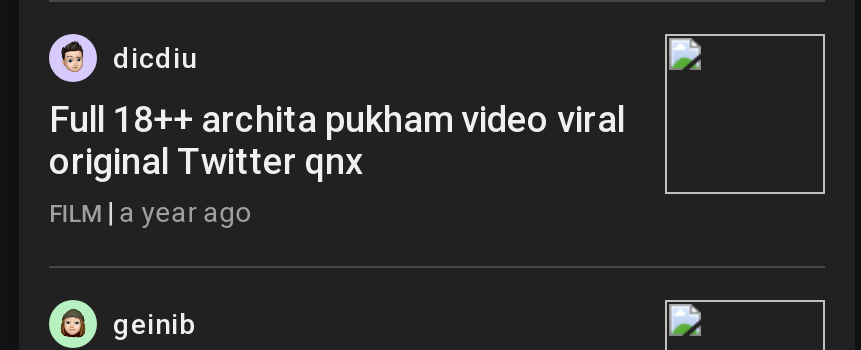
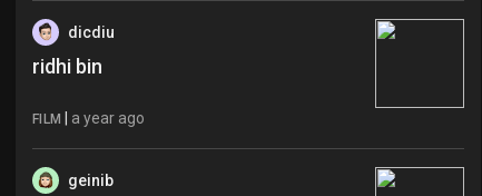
[49,98,625,182] Full 18++ archita pukham video viral | original Twitter qnx -> [32,55,102,78] ridhi bin

